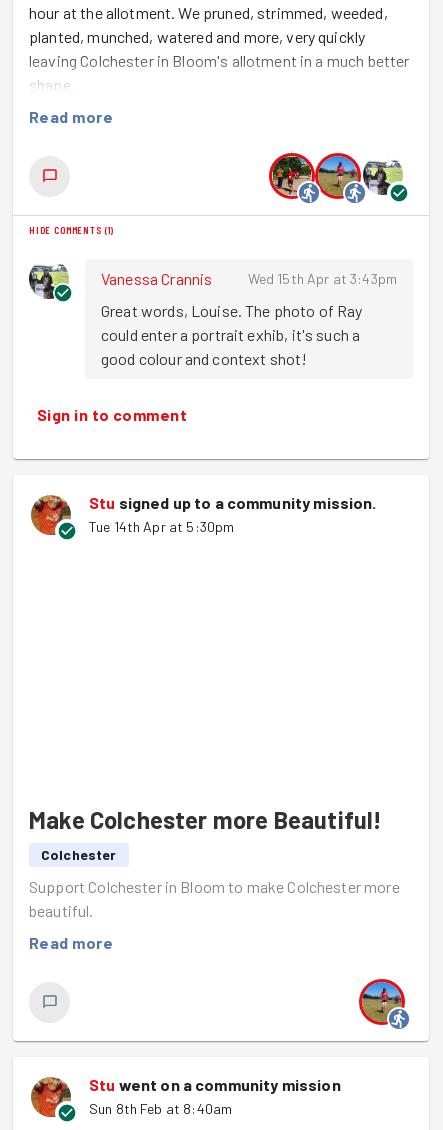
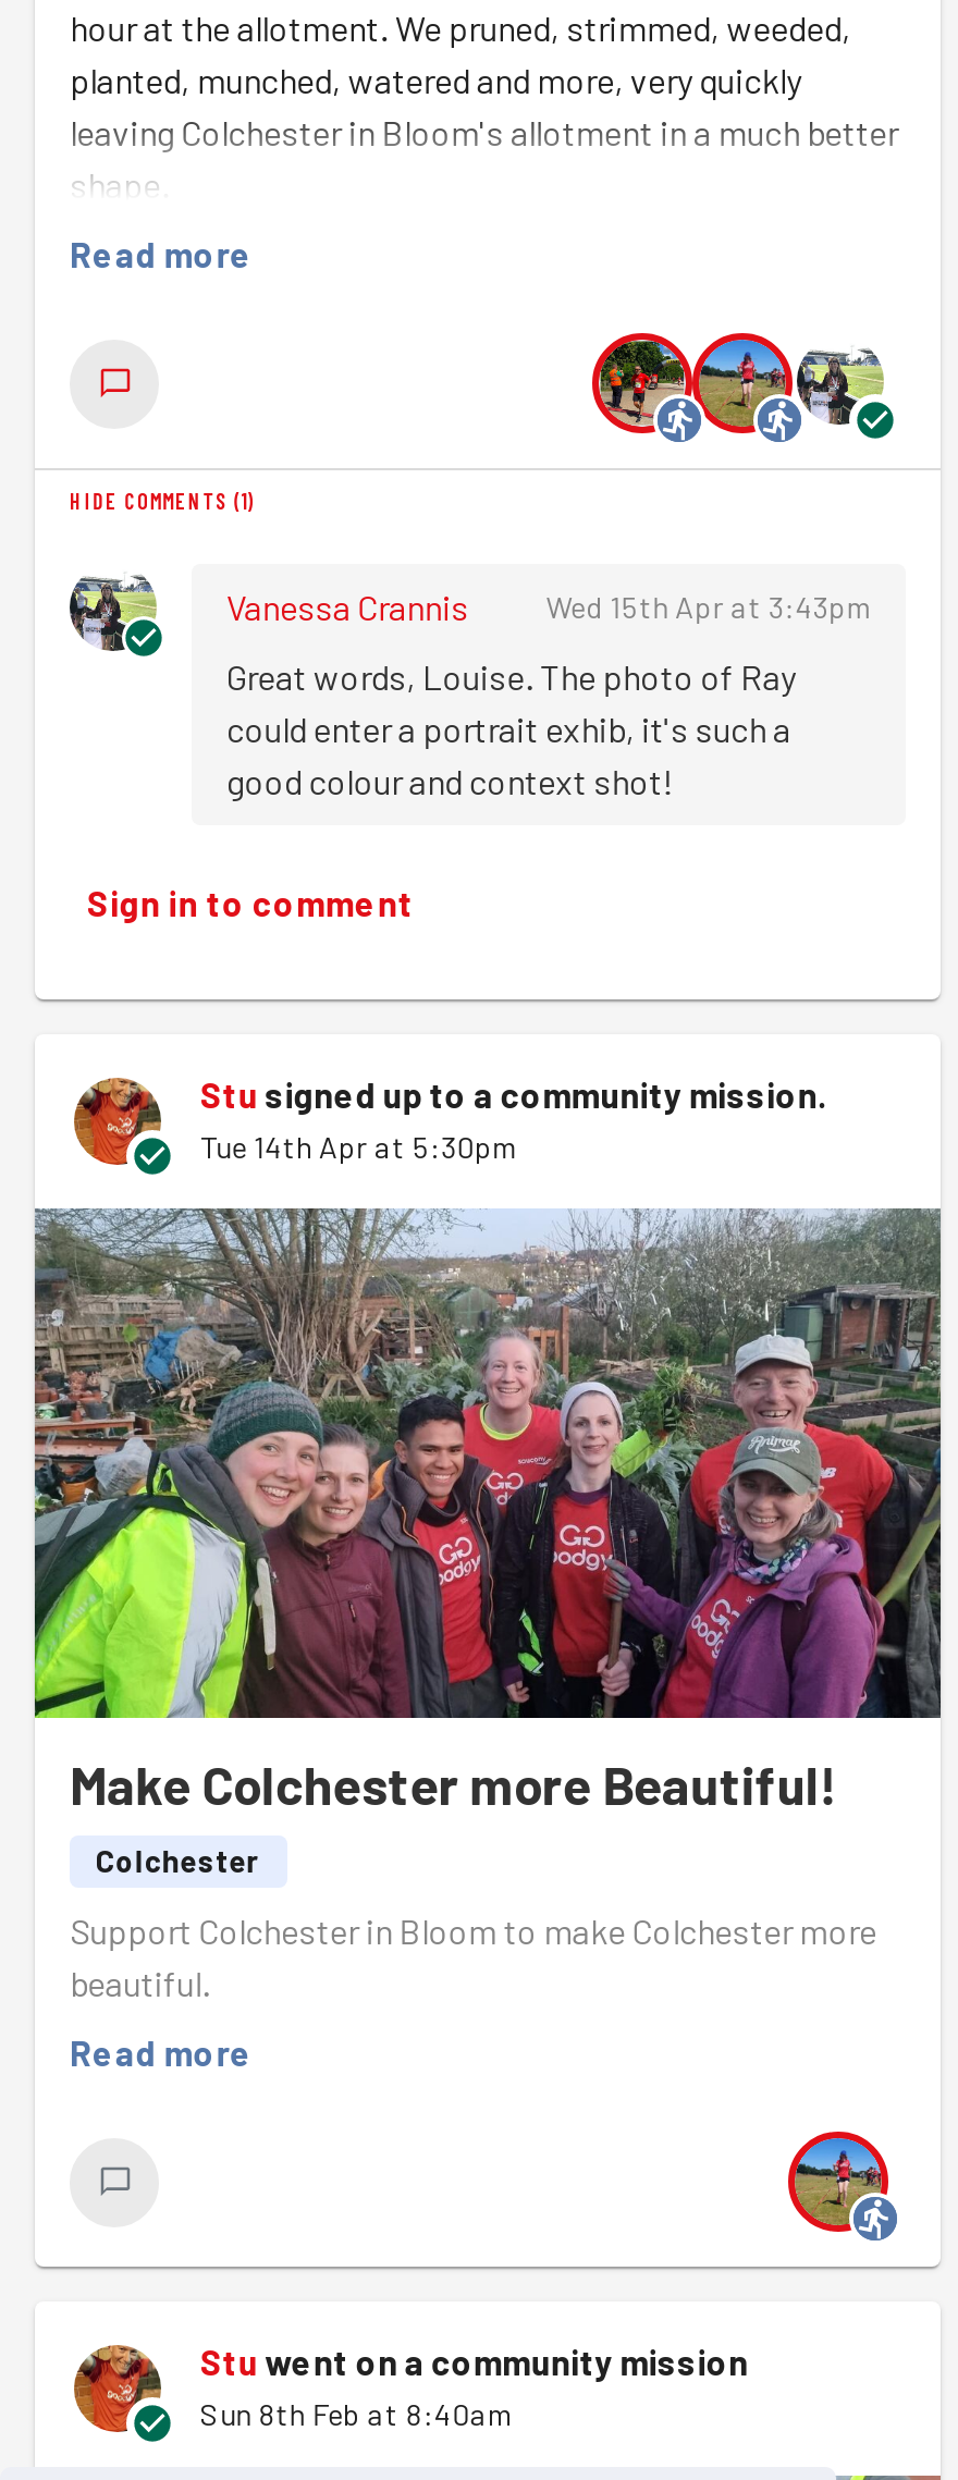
none -> [33,1206,943,1720] [image]

